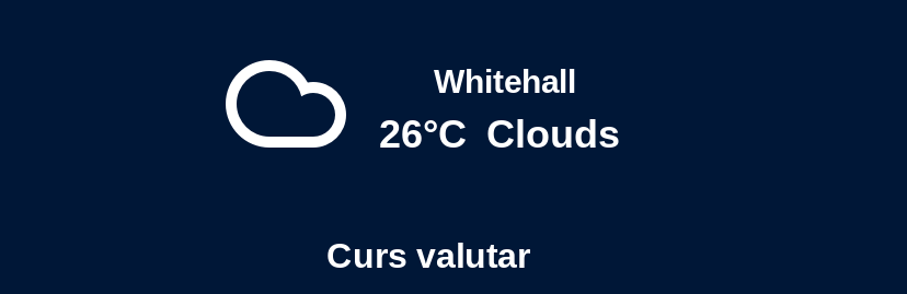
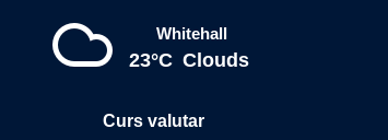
[379,113,620,157] 26°C Clouds -> [128,49,249,71] 23°C Clouds

